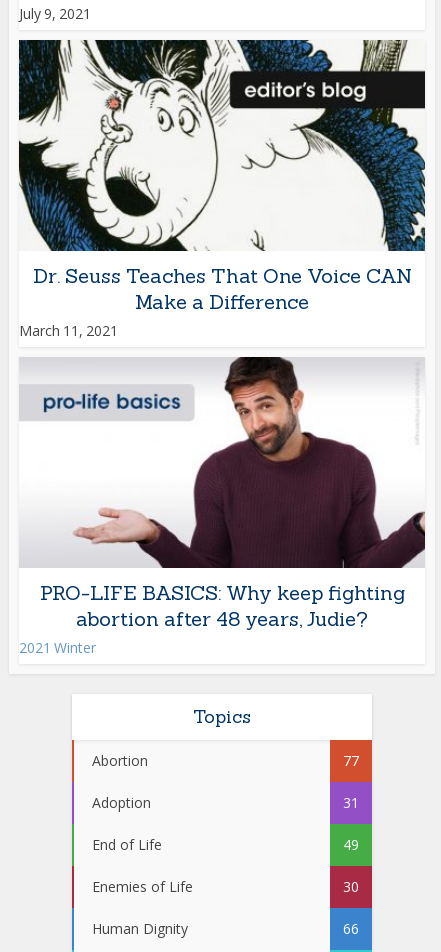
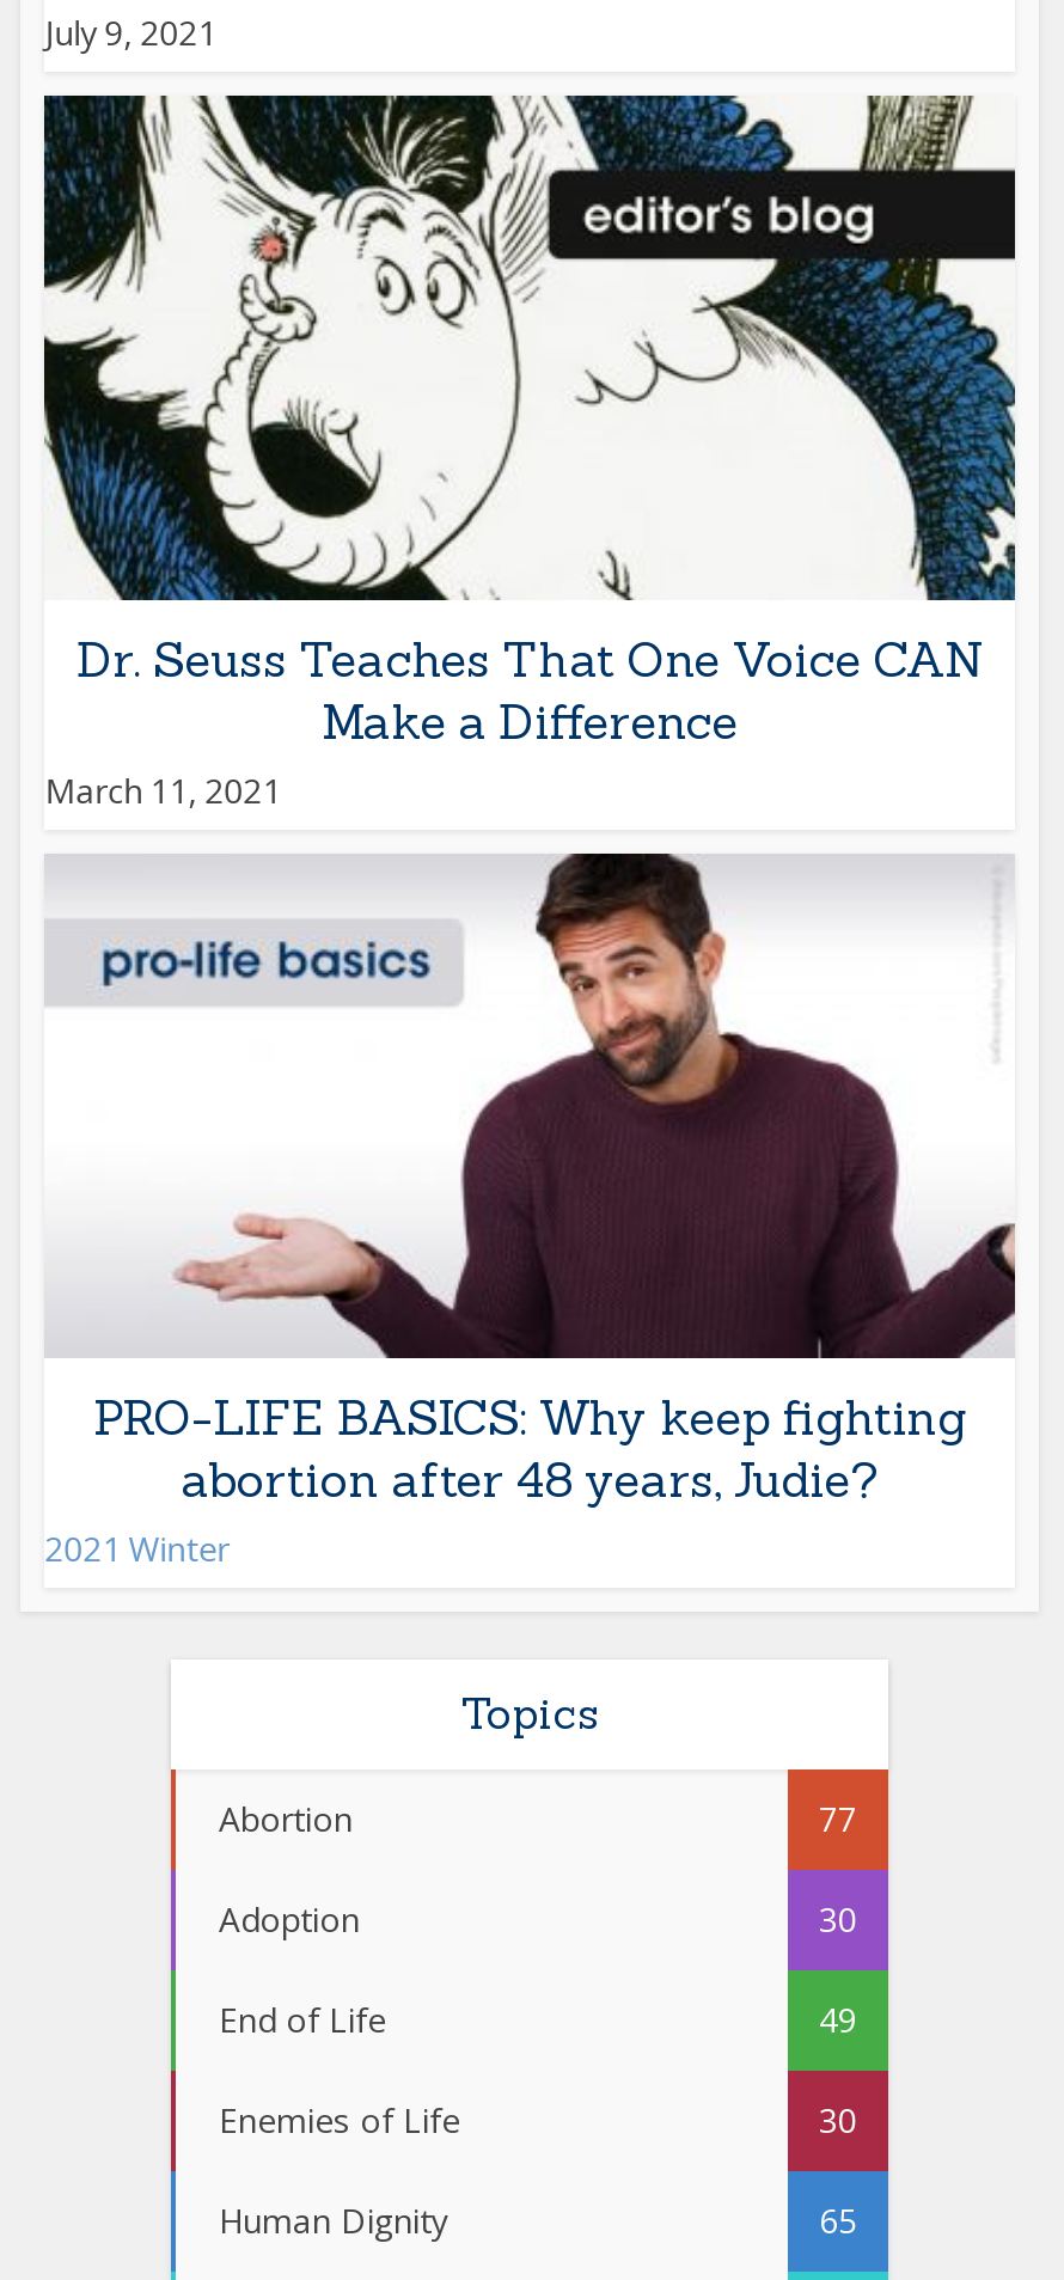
[343,793,359,812] 31 -> [819,1897,857,1942] 30
[343,919,359,938] 66 -> [819,2198,857,2243] 65

